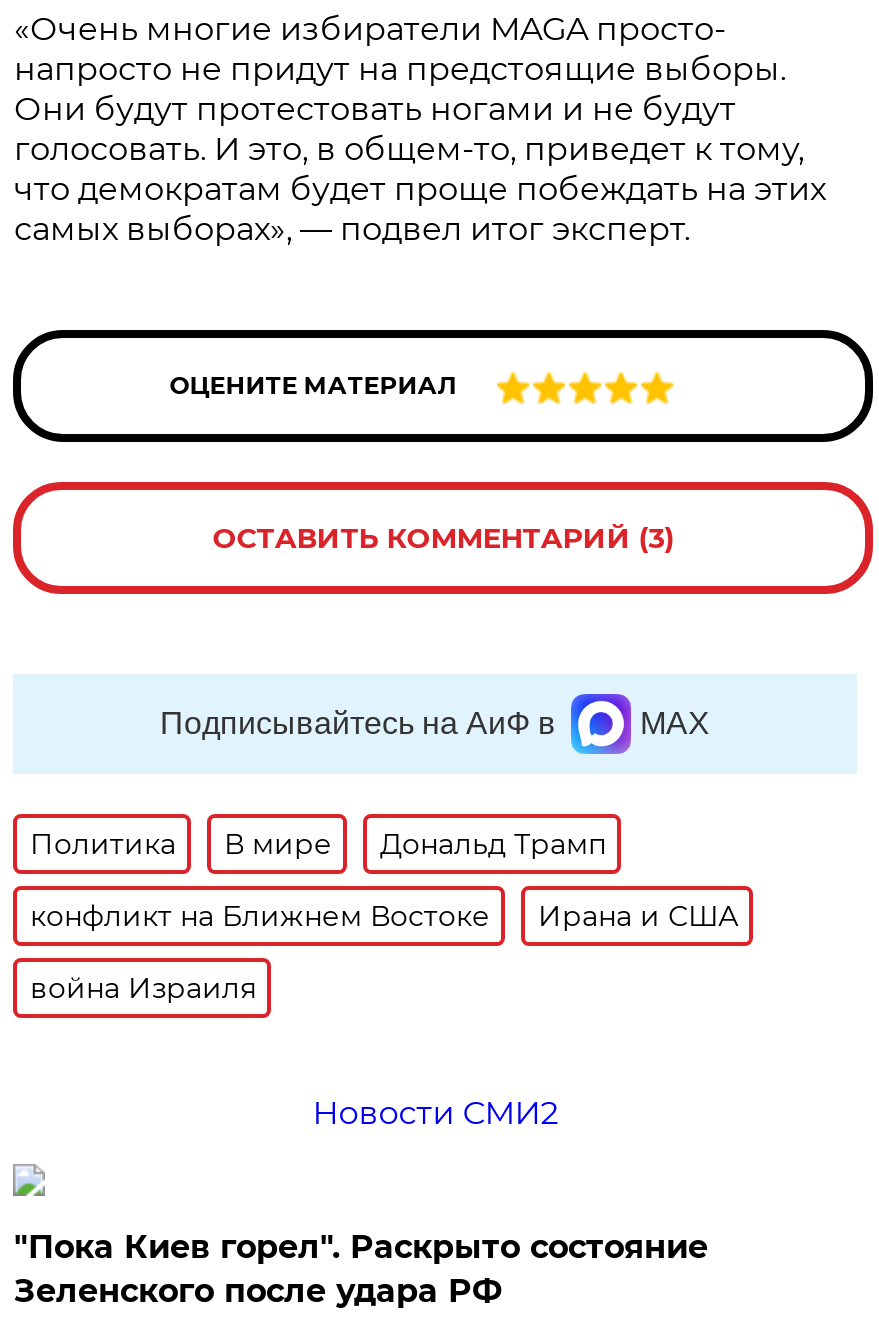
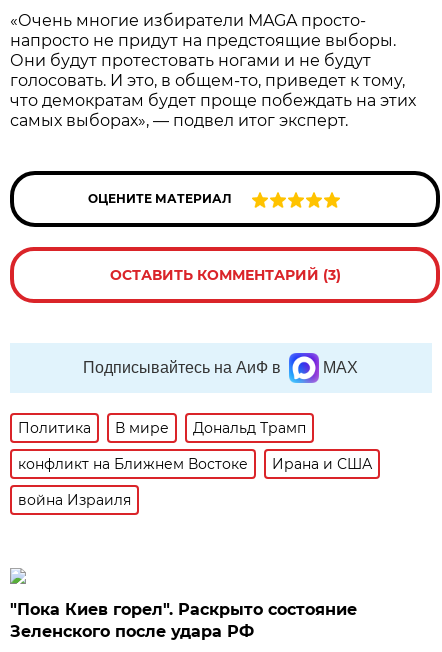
[312,1095,558,1133] Новости СМИ2 -> none

